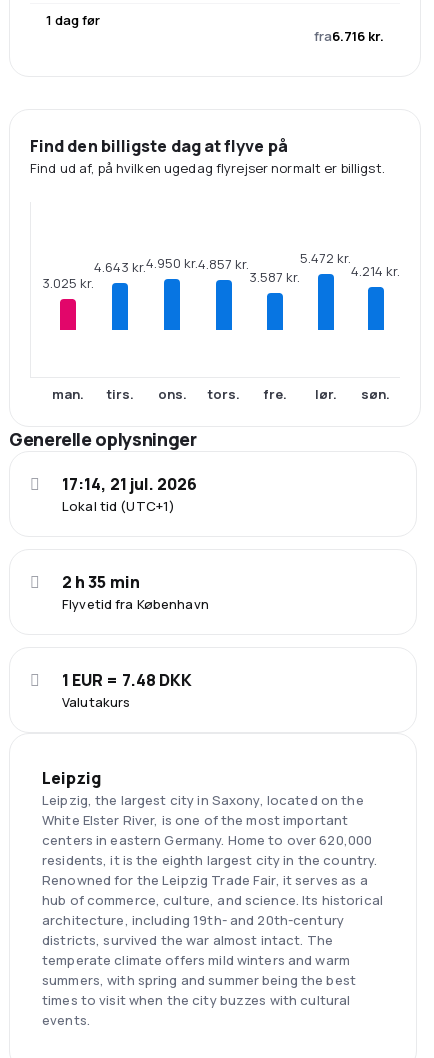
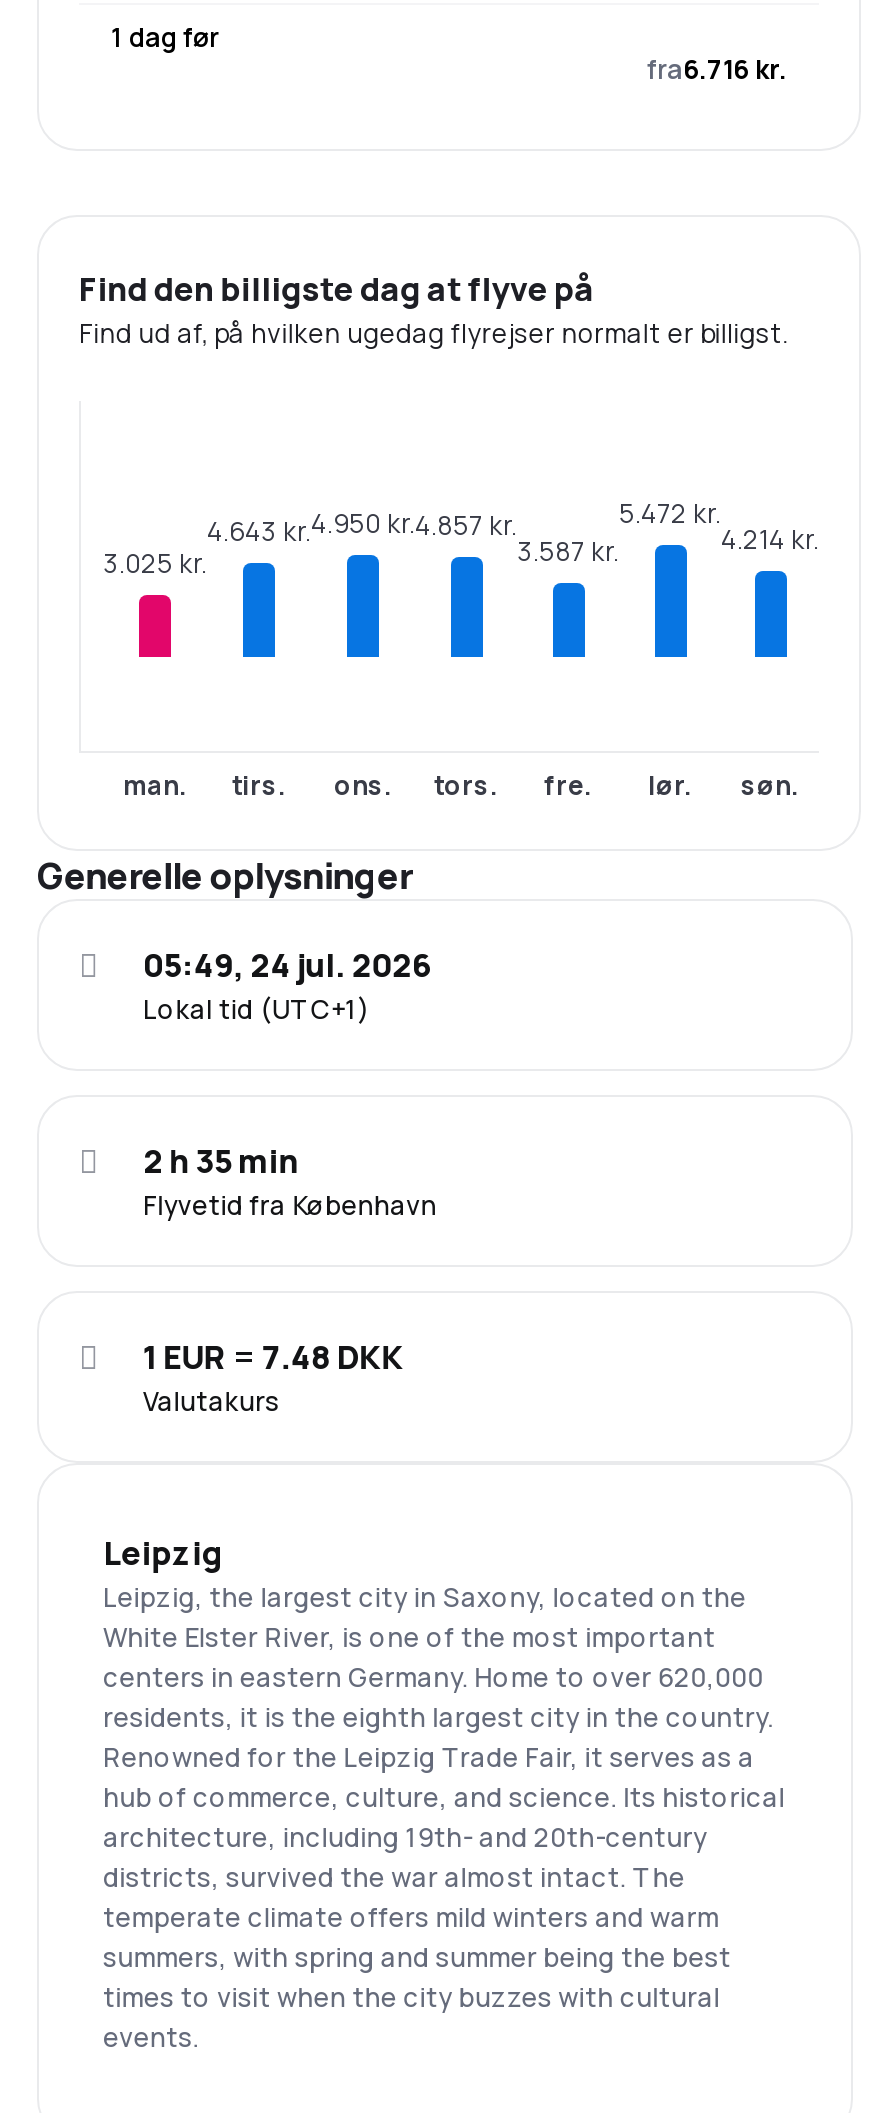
[62,473,197,495] 17:14, 21 jul. 2026 -> [143,943,432,987] 05:49, 24 jul. 2026

